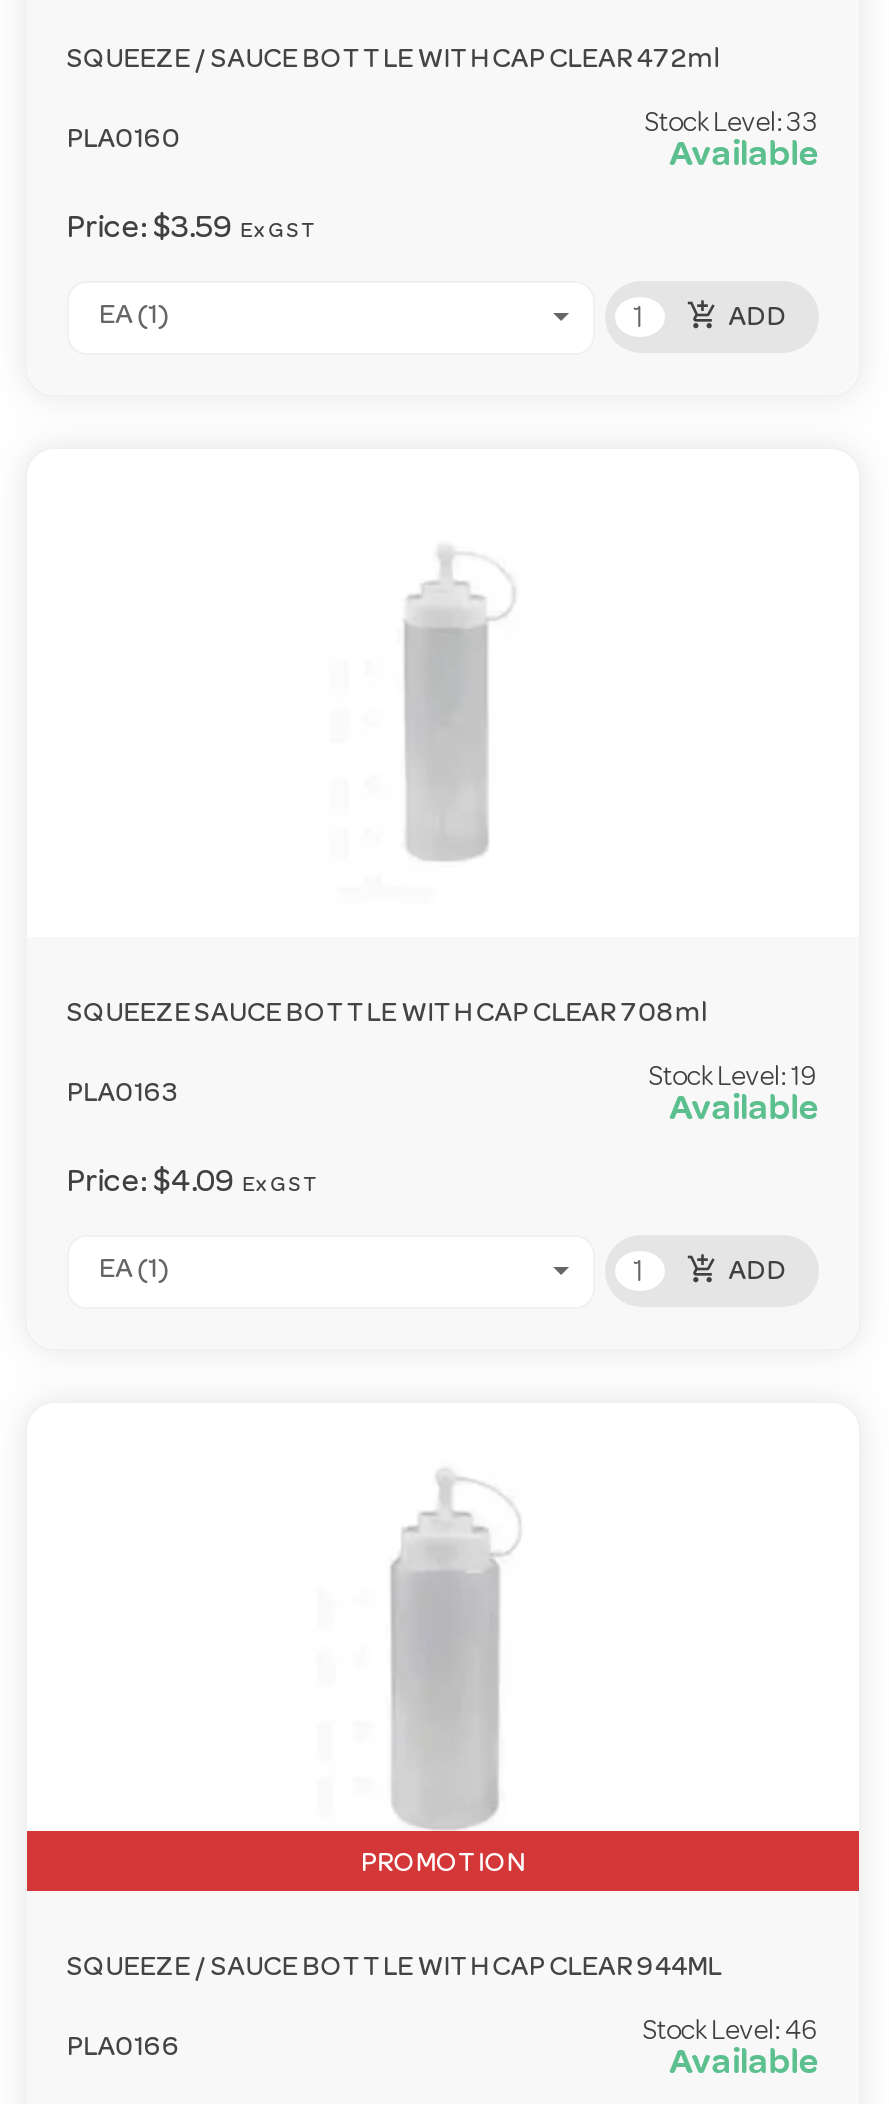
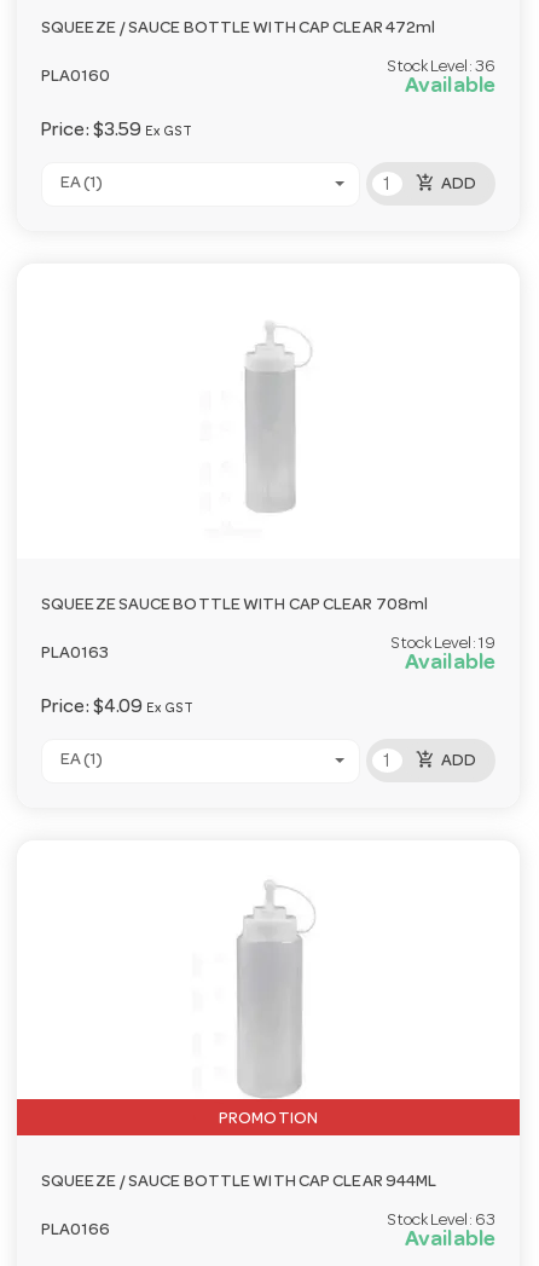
[644,111,819,139] Stock Level: 33 -> [389,59,495,76] Stock Level: 36
[642,2019,819,2047] Stock Level: 46 -> [389,1213,495,1229] Stock Level: 63

